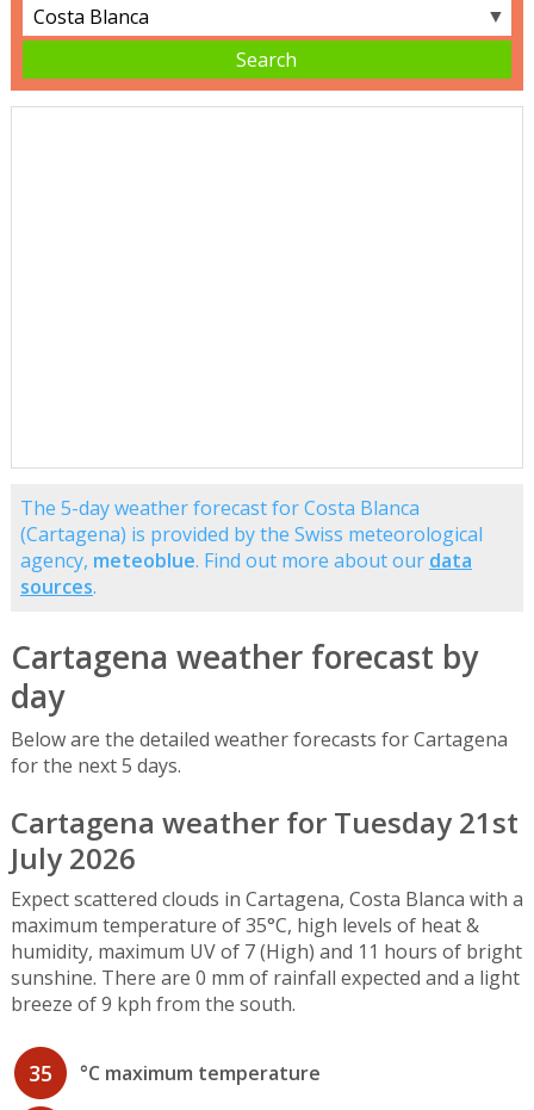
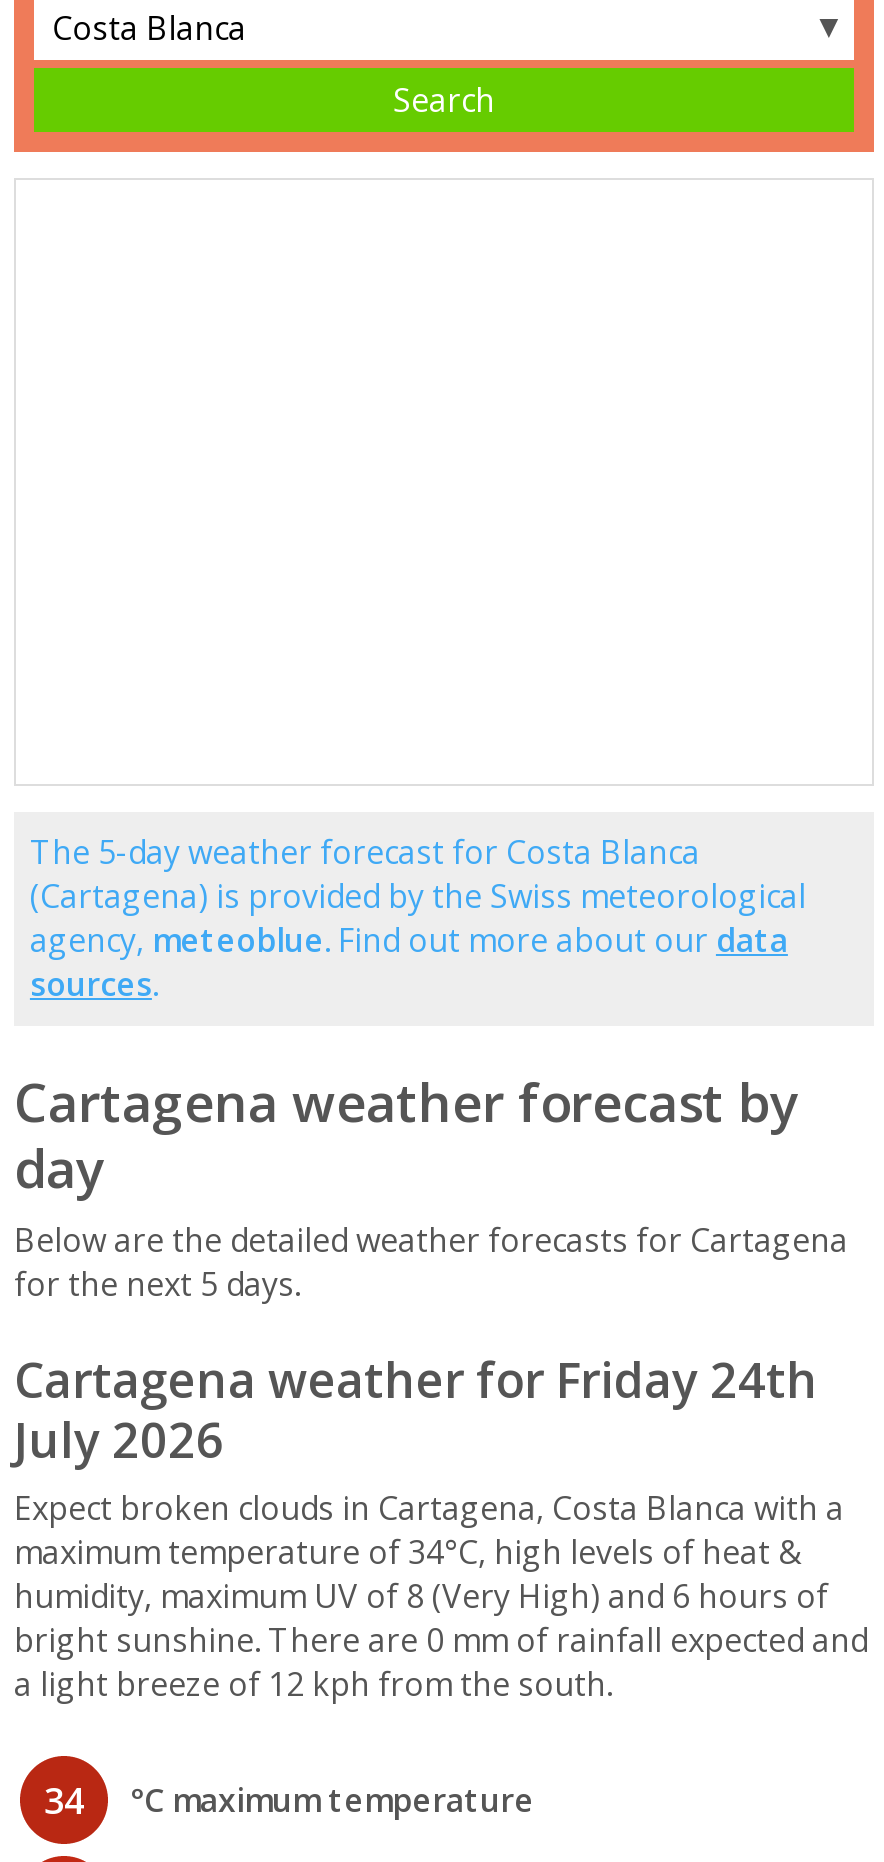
[11,803,519,842] Cartagena weather for Tuesday 21st -> [14,1347,818,1413] Cartagena weather for Friday 24th
[11,885,523,1017] Expect scattered clouds in Cartagena, Costa Blanca with a | maximum temperature of 35°C, high levels of heat & | humidity, maximum UV of 7 (High) and 11 hours of bright | sunshine. There are 0 mm of rainfall expected and a light | breeze of 9 kph from the south. -> [14,1485,868,1705] Expect broken clouds in Cartagena, Costa Blanca with a | maximum temperature of 34°C, high levels of heat & | humidity, maximum UV of 8 (Very High) and 6 hours of | bright sunshine. There are 0 mm of rainfall expected and | a light breeze of 12 kph from the south.
[29,1059,321,1087] 35 °C maximum temperature -> [44,1776,534,1824] 34 °C maximum temperature

